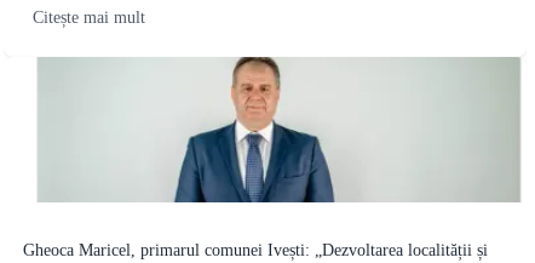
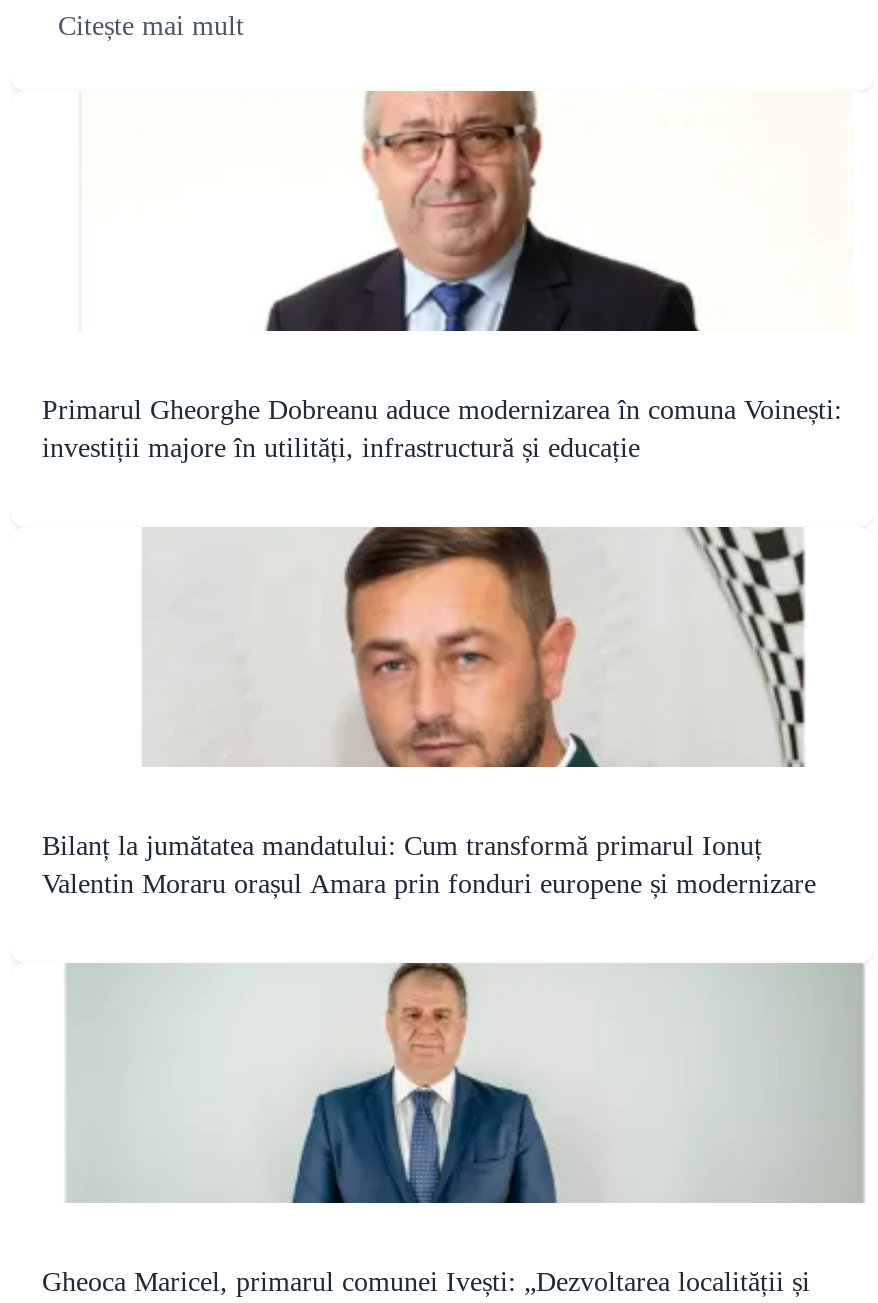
none -> [42,89,842,464] [image] | Primarul Gheorghe Dobreanu aduce modernizarea în comuna Voinești: | investiții majore în utilități, infrastructură și educație
none -> [42,525,816,900] [image] | Bilanț la jumătatea mandatului: Cum transformă primarul Ionuț | Valentin Moraru orașul Amara prin fonduri europene și modernizare

